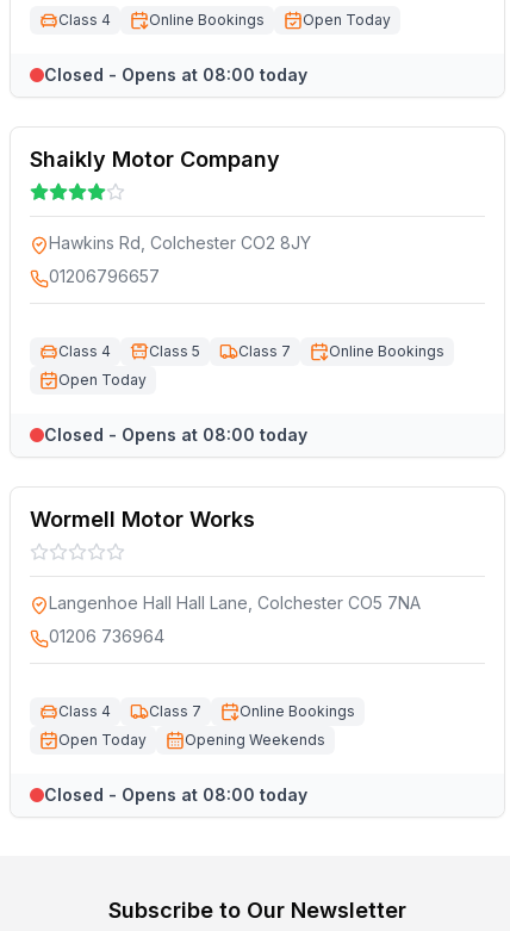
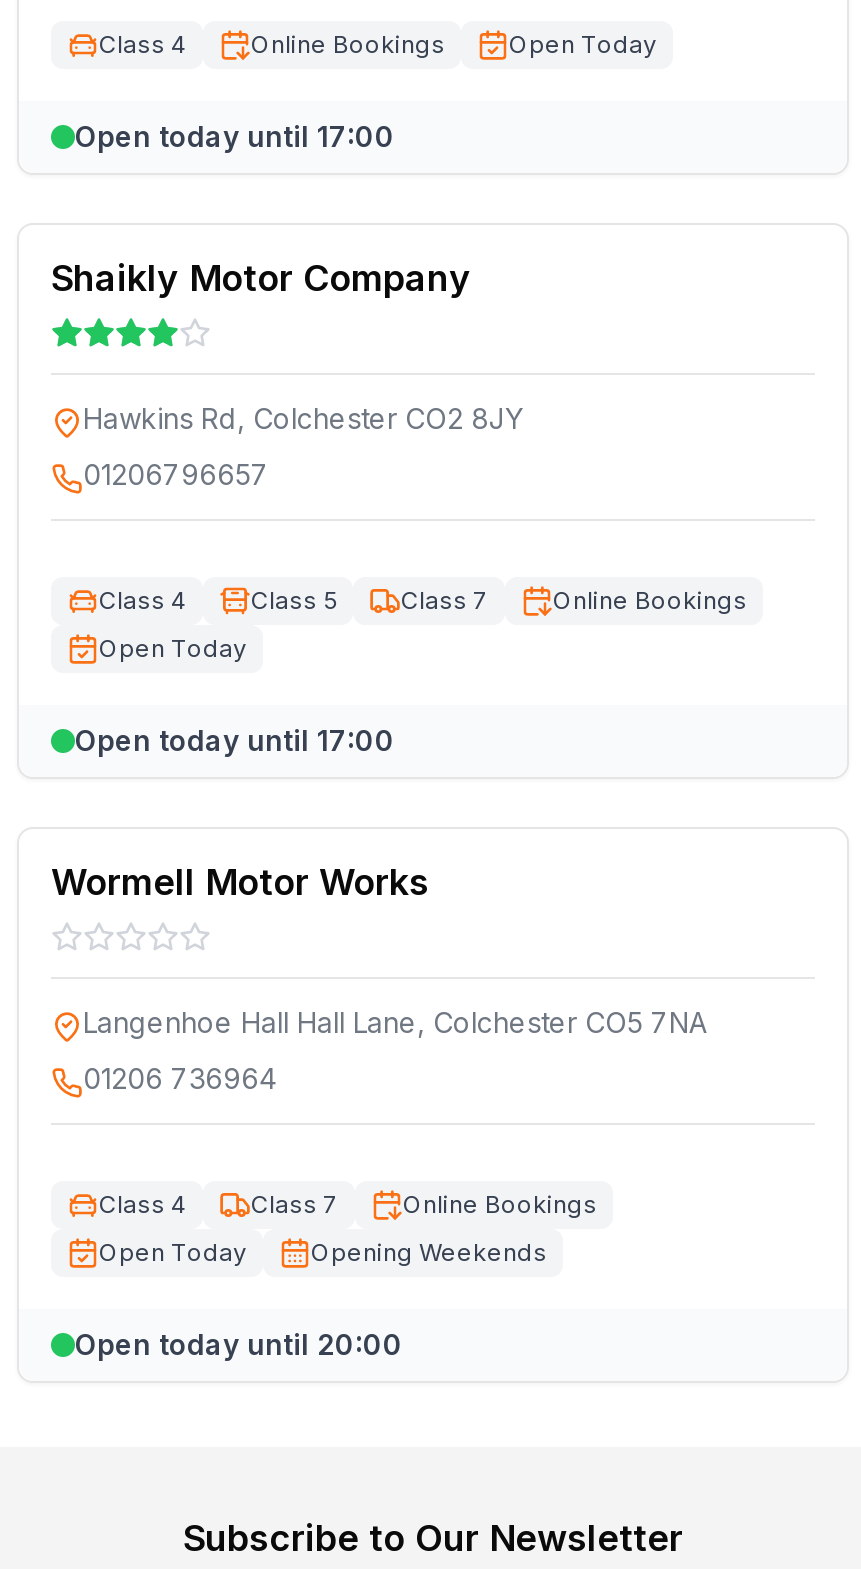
[44,64,307,85] Closed - Opens at 08:00 today -> [75,119,395,153] Open today until 17:00
[44,424,307,445] Closed - Opens at 08:00 today -> [75,723,395,757] Open today until 17:00
[44,784,307,805] Closed - Opens at 08:00 today -> [75,1327,403,1361] Open today until 20:00

